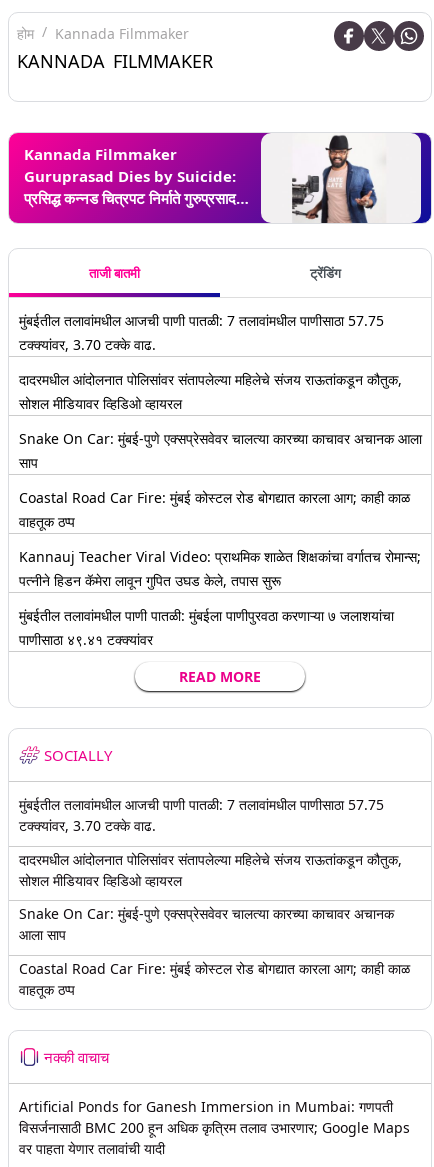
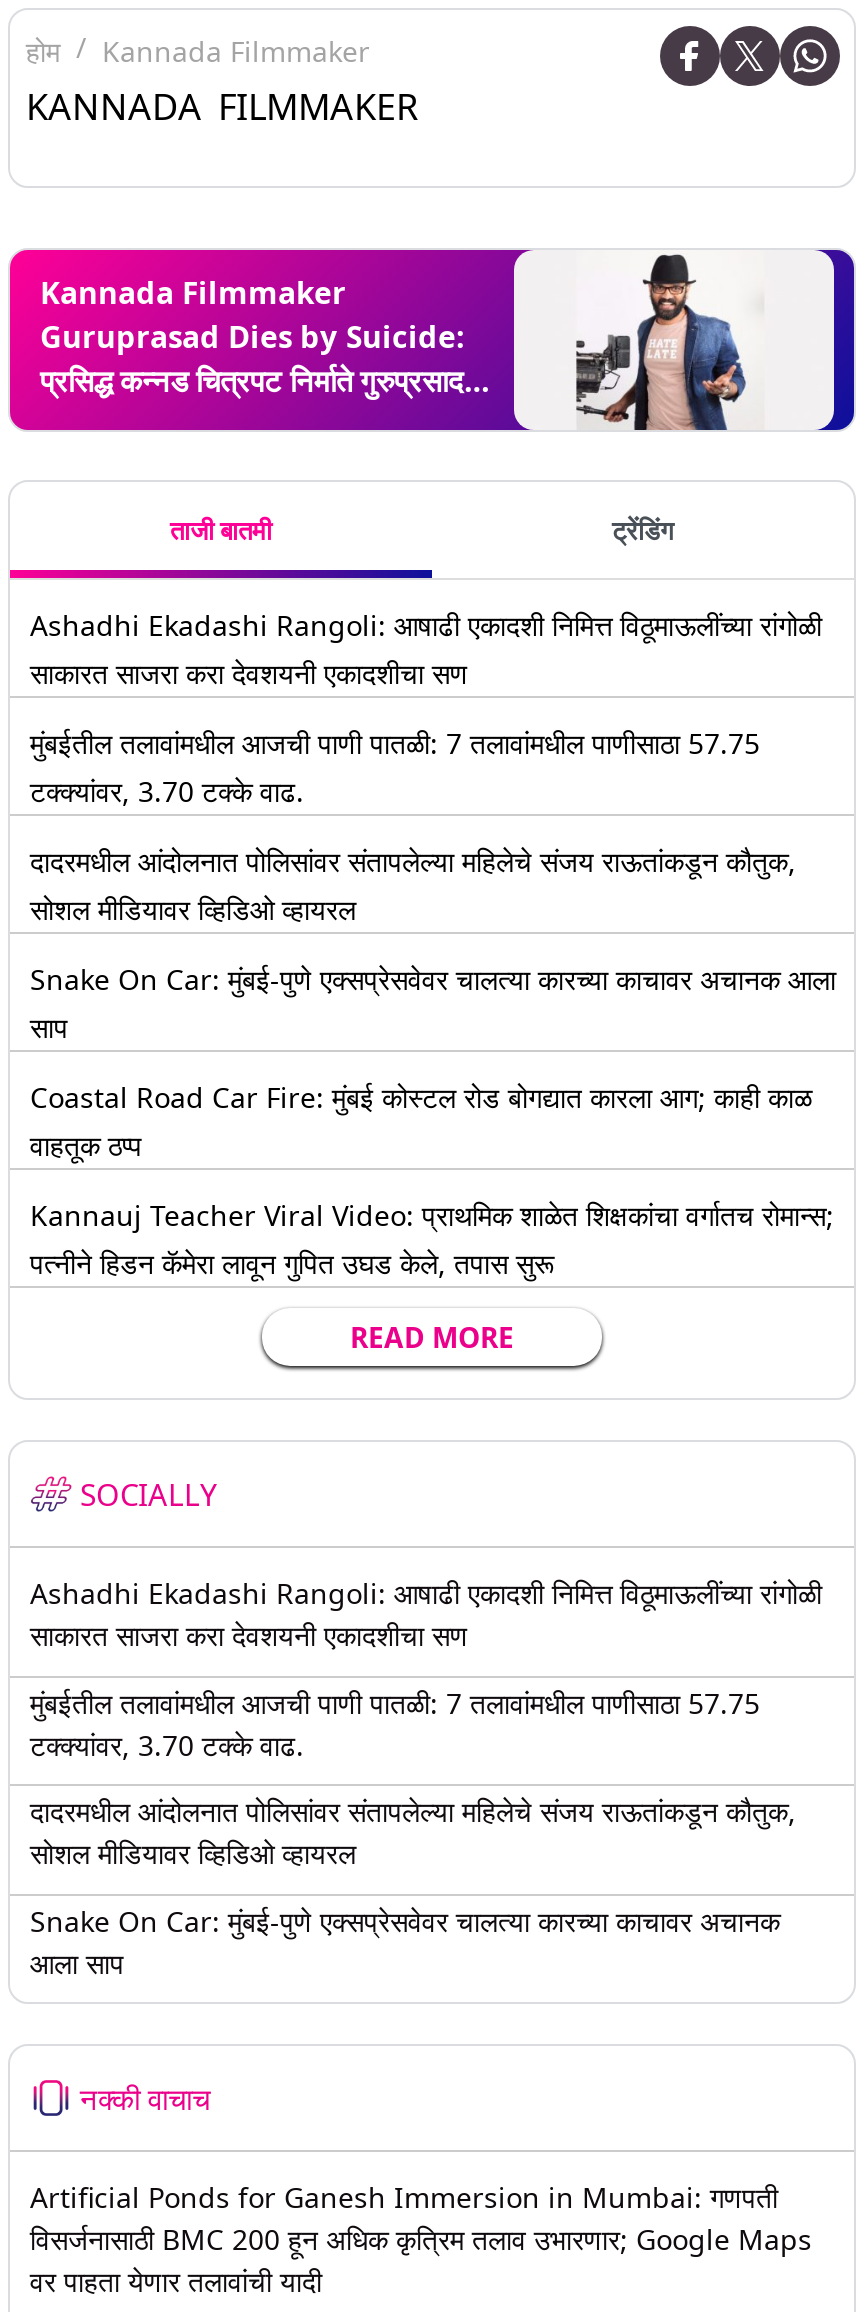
none -> [30,606,822,692] Ashadhi Ekadashi Rangoli: आषाढी एकादशी निमित्त विठूमाऊलींच्या रांगोळी | साकारत साजरा करा देवशयनी एकादशीचा सण
moved [19,311,422,590] -> [30,724,836,1282]: मुंबईतील तलावांमधील आजची पाणी पातळी: 7 तलावांमधील पाणीसाठा 57.75 | टक्क्यांवर, 3.70 टक्के वाढ. | दादरमधील आंदोलनात पोलिसांवर संतापलेल्या महिलेचे संजय राऊतांकडून कौतुक, | ... | Kannauj Teacher Viral Video: प्राथमिक शाळेत शिक्षकांचा वर्गातच रोमान्स; | पत्नीने हिडन कॅमेरा लावून गुपित उघड केले, तपास सुरू
[19,606,394,649] मुंबईतील तलावांमधील पाणी पातळी: मुंबईला पाणीपुरवठा करणाऱ्या ७ जलाशयांचा | पाणीसाठा ४९.४१ टक्क्यांवर -> none
none -> [30,1574,822,1654] Ashadhi Ekadashi Rangoli: आषाढी एकादशी निमित्त विठूमाऊलींच्या रांगोळी | साकारत साजरा करा देवशयनी एकादशीचा सण
moved [19,795,402,944] -> [30,1683,796,1981]: मुंबईतील तलावांमधील आजची पाणी पातळी: 7 तलावांमधील पाणीसाठा 57.75 | टक्क्यांवर, 3.70 टक्के वाढ. | दादरमधील आंदोलनात पोलिसांवर संतापलेल्या महिलेचे संजय राऊतांकडून कौतुक, | सोशल मीडियावर व्हिडिओ व्हायरल | Snake On Car: मुंबई-पुणे एक्सप्रेसवेवर चालत्या कारच्या काचावर अचानक | आला साप
[19,959,410,999] Coastal Road Car Fire: मुंबई कोस्टल रोड बोगद्यात कारला आग; काही काळ | वाहतूक ठप्प -> none

